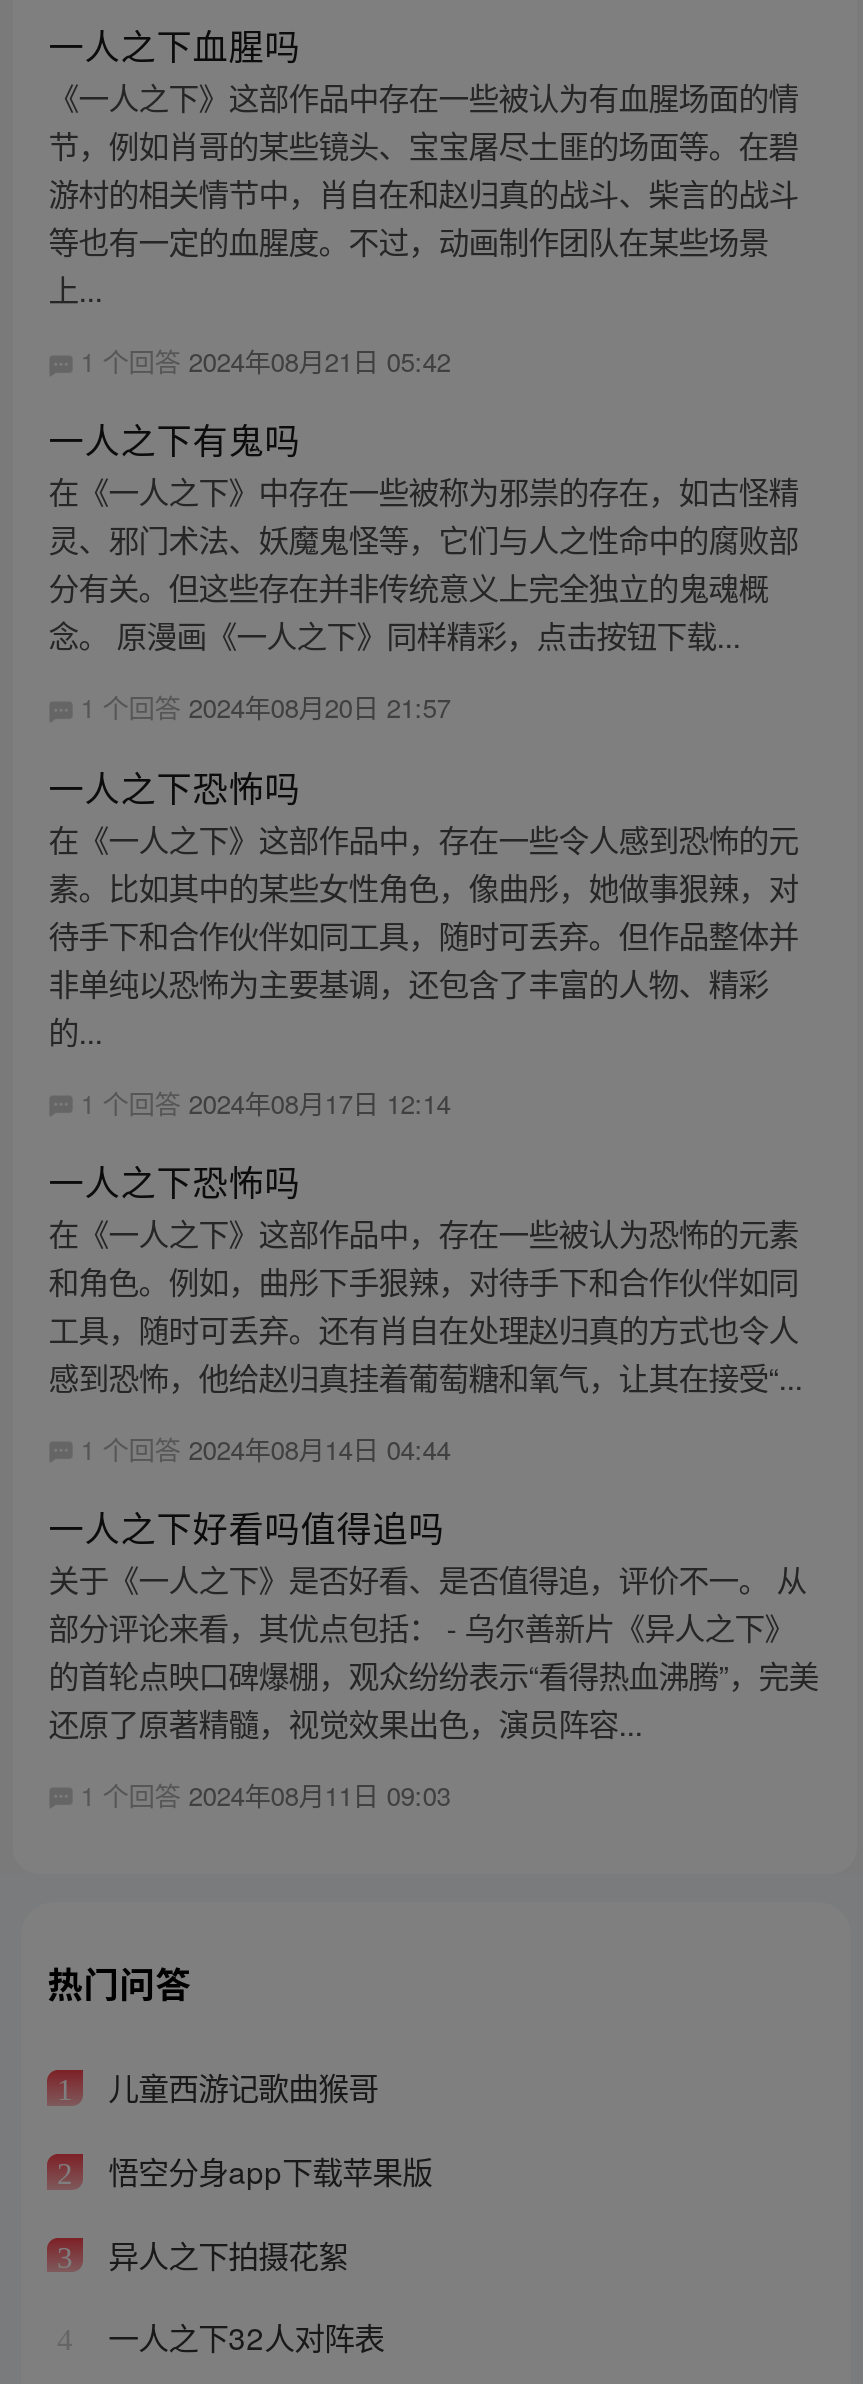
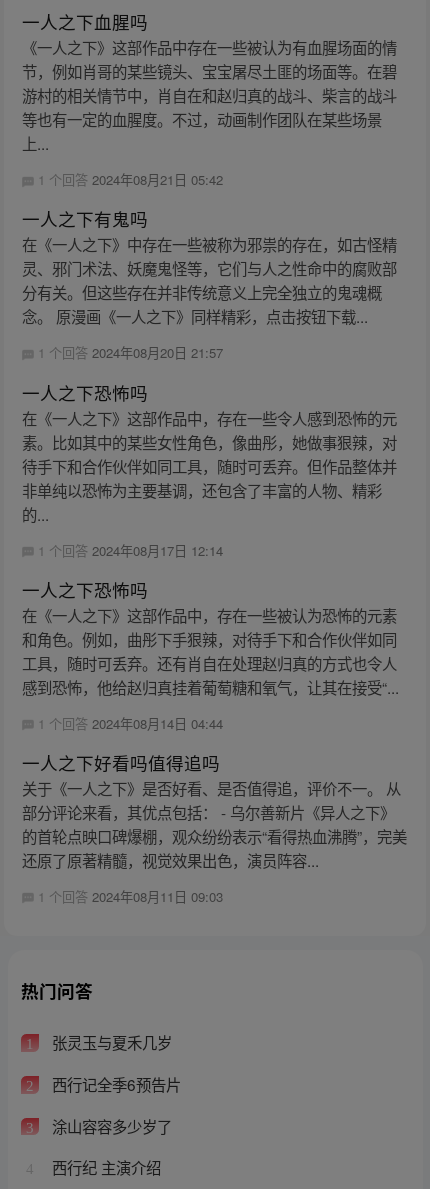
[100,2065,378,2109] 儿童西游记歌曲猴哥 -> [48,1031,172,1053] 张灵玉与夏禾几岁
[100,2148,432,2192] 悟空分身app下载苹果版 -> [48,1073,181,1095] 西行记全季6预告片
[100,2231,348,2275] 异人之下拍摄花絮 -> [48,1115,172,1137] 涂山容容多少岁了
[100,2315,384,2359] 一人之下32人对阵表 -> [48,1156,161,1178] 西行纪 主演介绍

